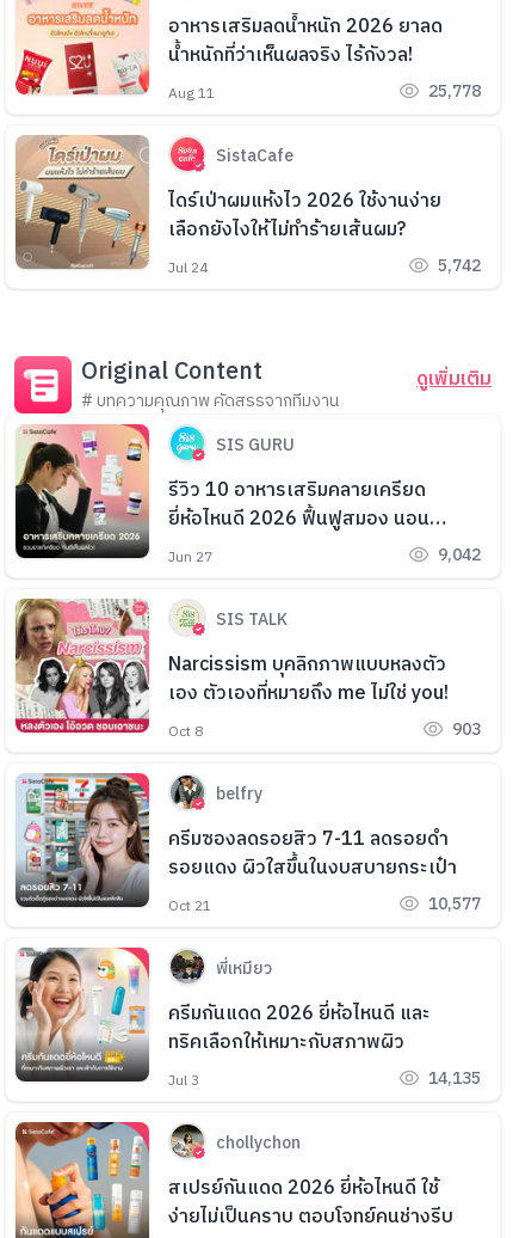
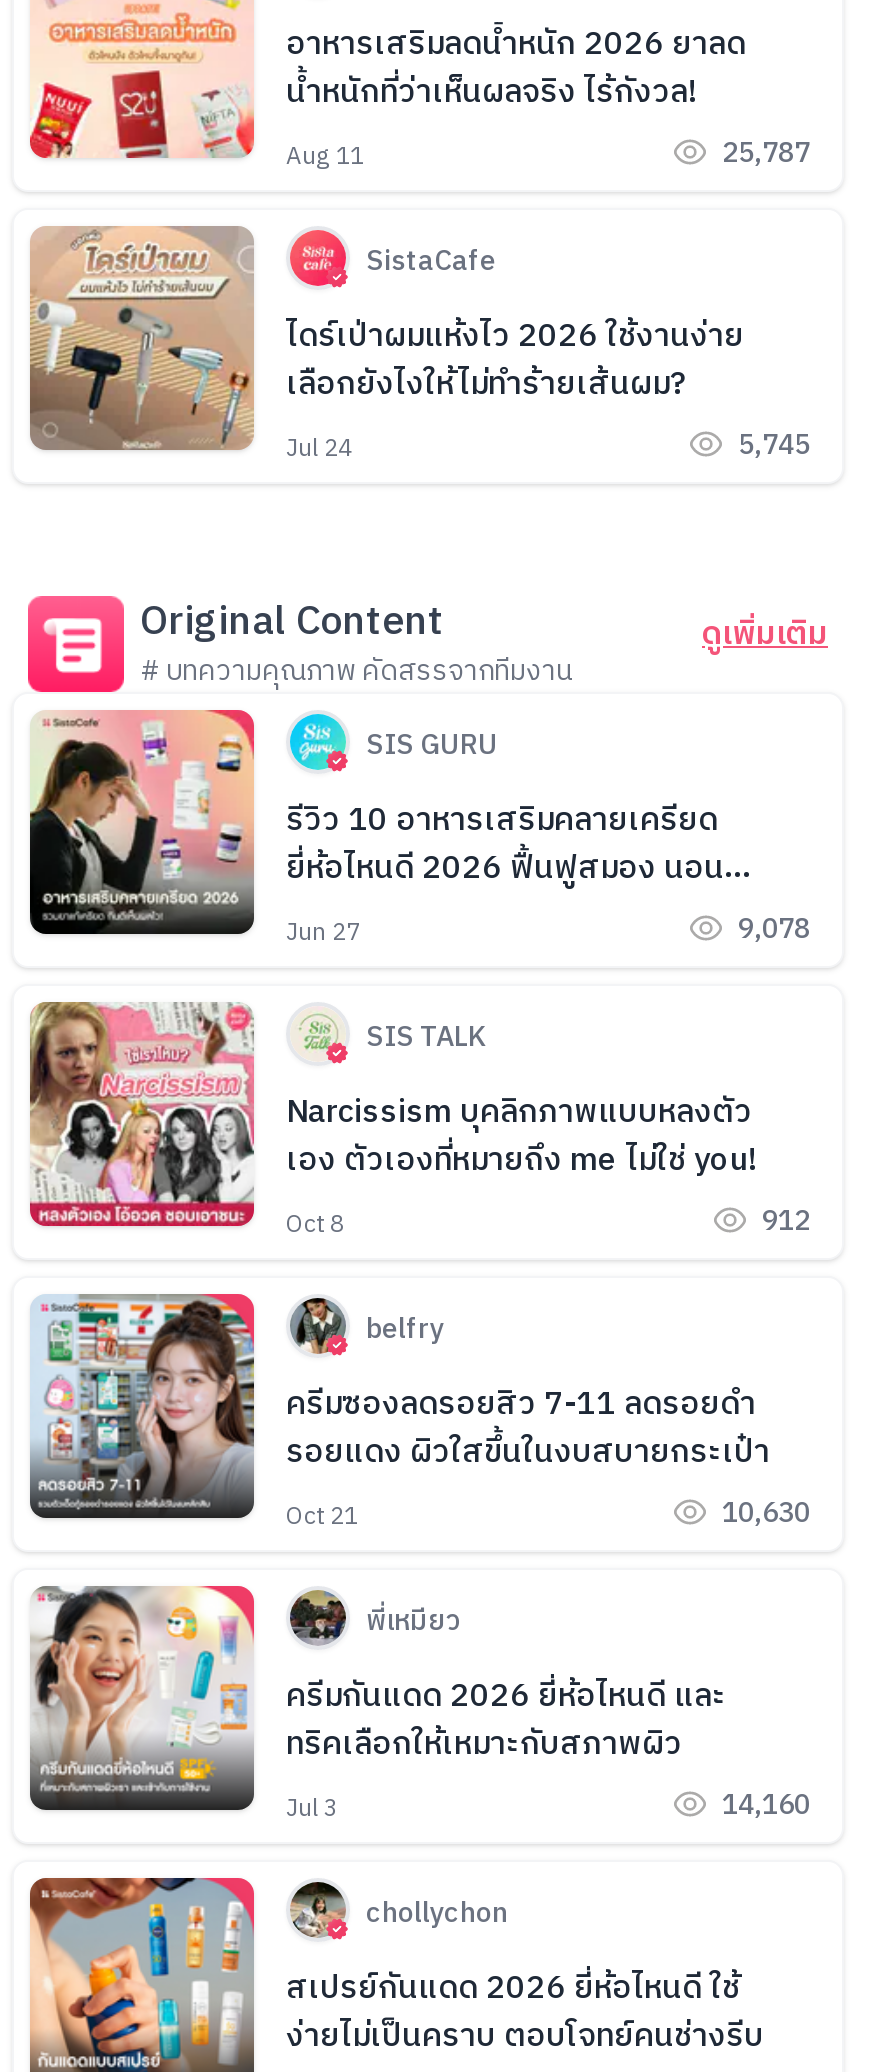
[428,77,481,105] 25,778 -> [722,129,810,175] 25,787
[438,252,481,279] 5,742 -> [738,421,810,467] 5,745
[438,541,481,568] 9,042 -> [738,905,810,951] 9,078
[452,715,481,743] 903 -> [762,1197,810,1243] 912
[428,890,481,917] 10,577 -> [722,1489,810,1535] 10,630
[428,1064,481,1092] 14,135 -> [722,1781,810,1827] 14,160

